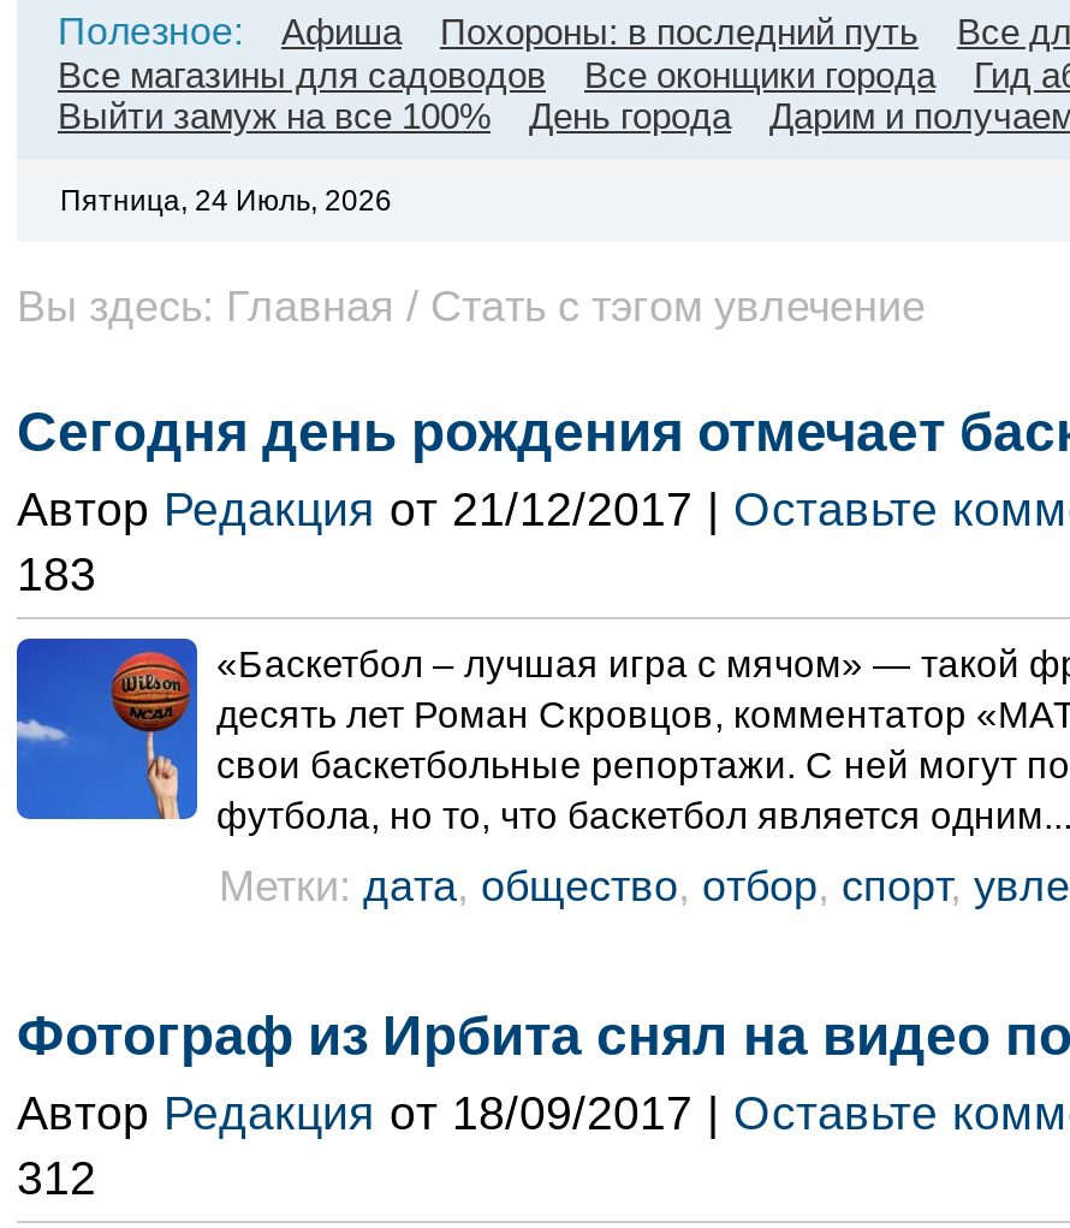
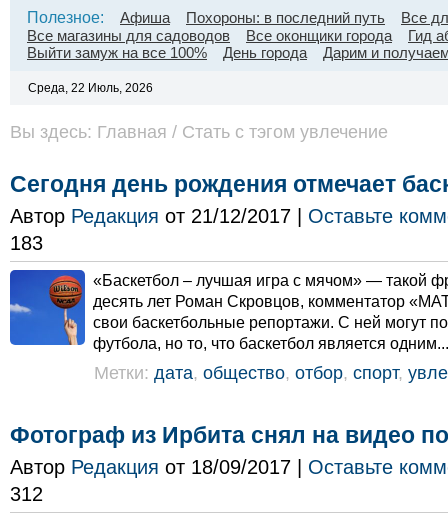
[60,184,392,218] Пятница, 24 Июль, 2026 -> [28,81,153,95] Среда, 22 Июль, 2026

